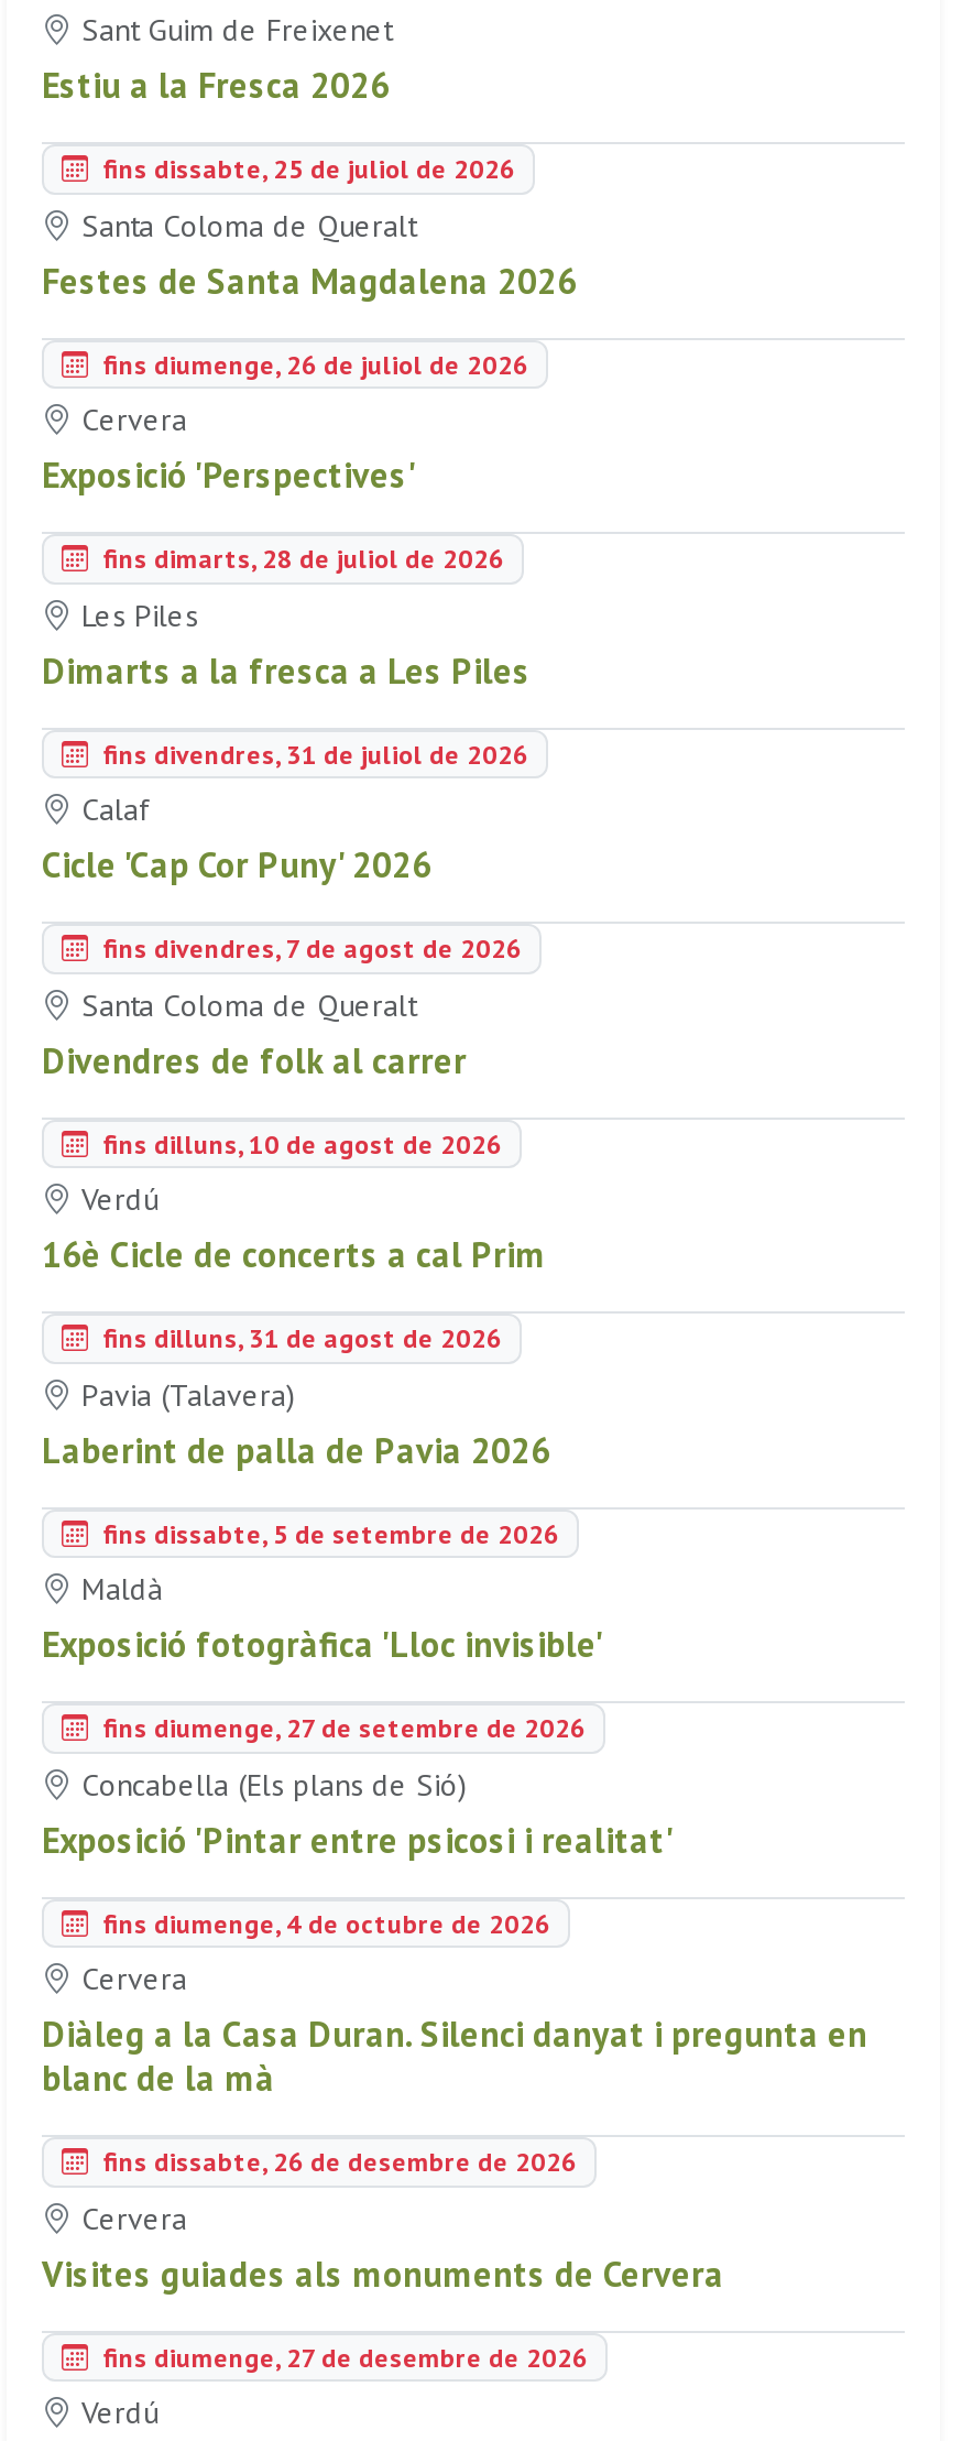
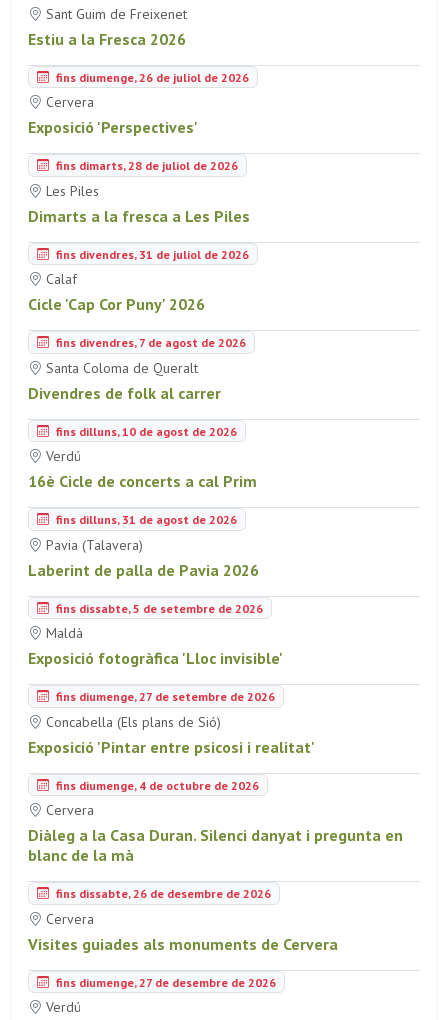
[42,153,577,302] fins dissabte, 25 de juliol de 2026 | Santa Coloma de Queralt | Festes de Santa Magdalena 2026 -> none

